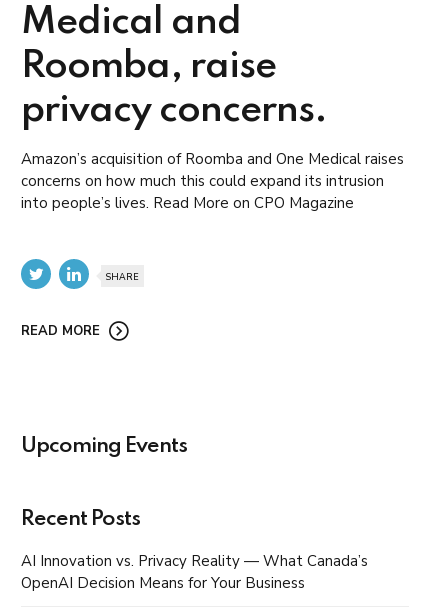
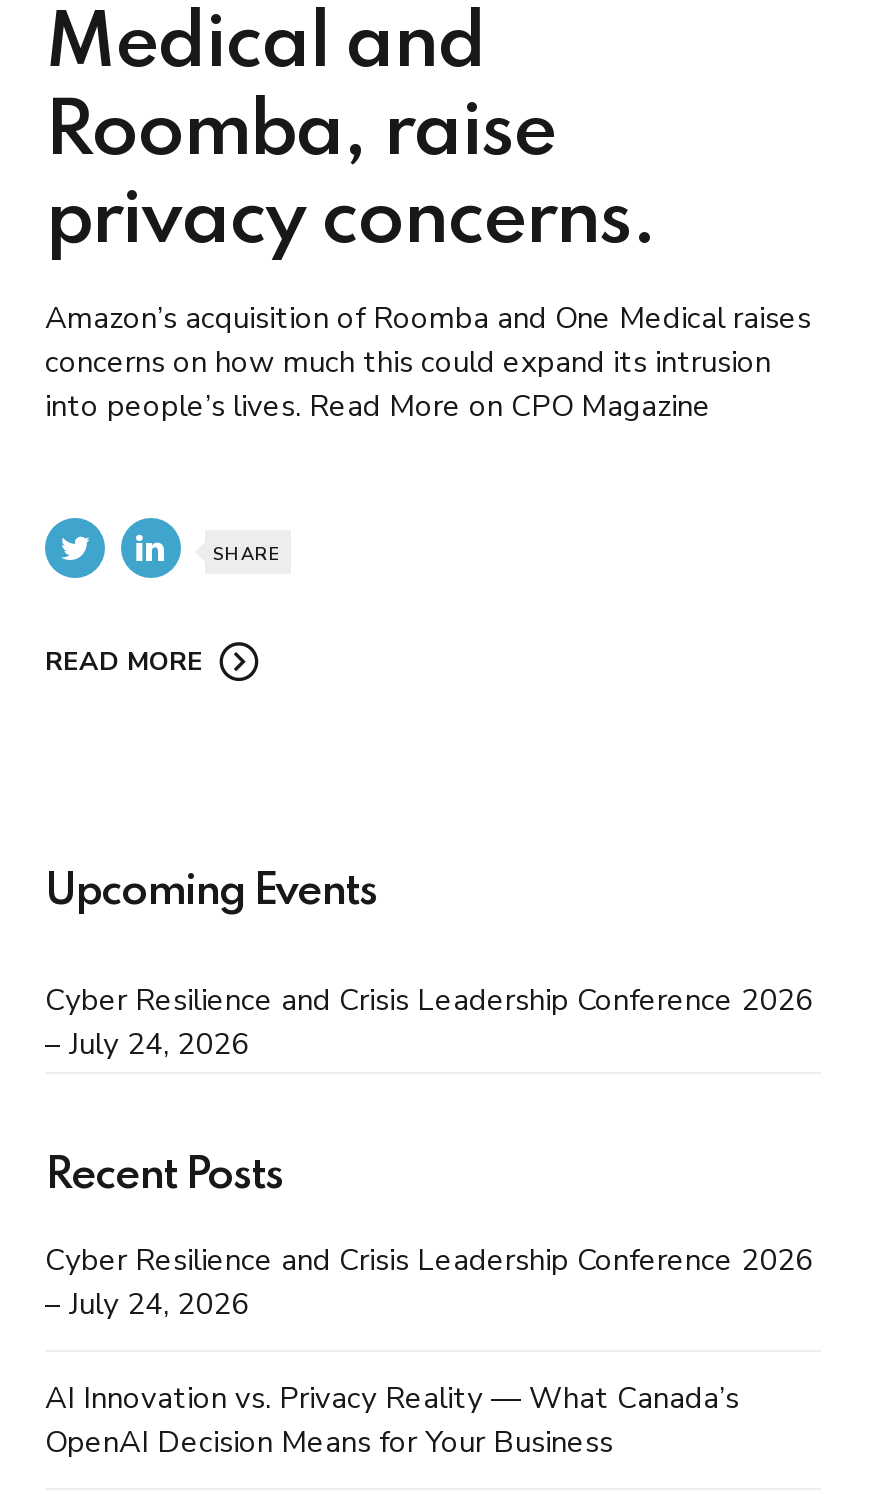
none -> [45,979,813,1063] Cyber Resilience and Crisis Leadership Conference 2026 | – July 24, 2026
none -> [45,1240,813,1324] Cyber Resilience and Crisis Leadership Conference 2026 | – July 24, 2026

